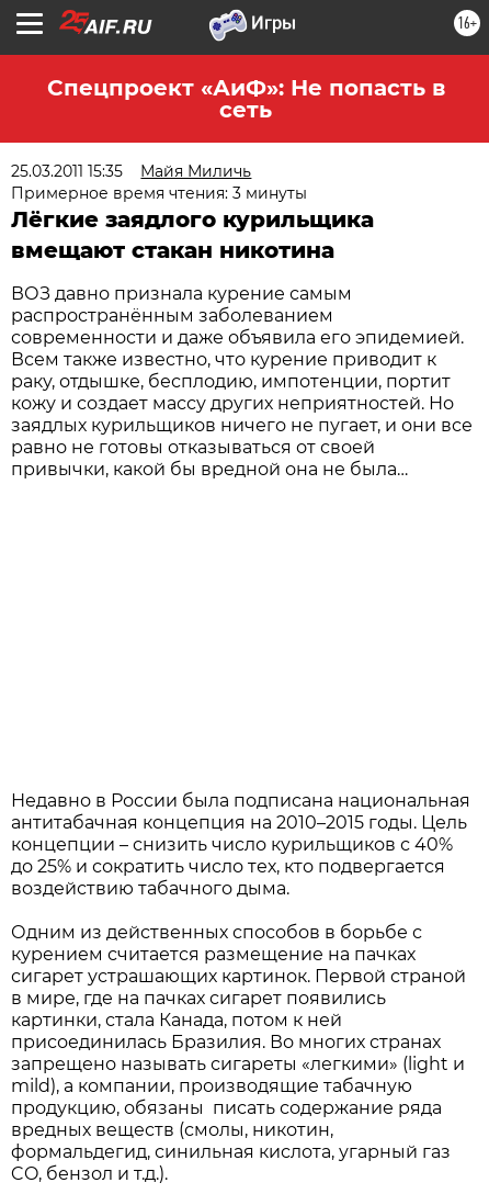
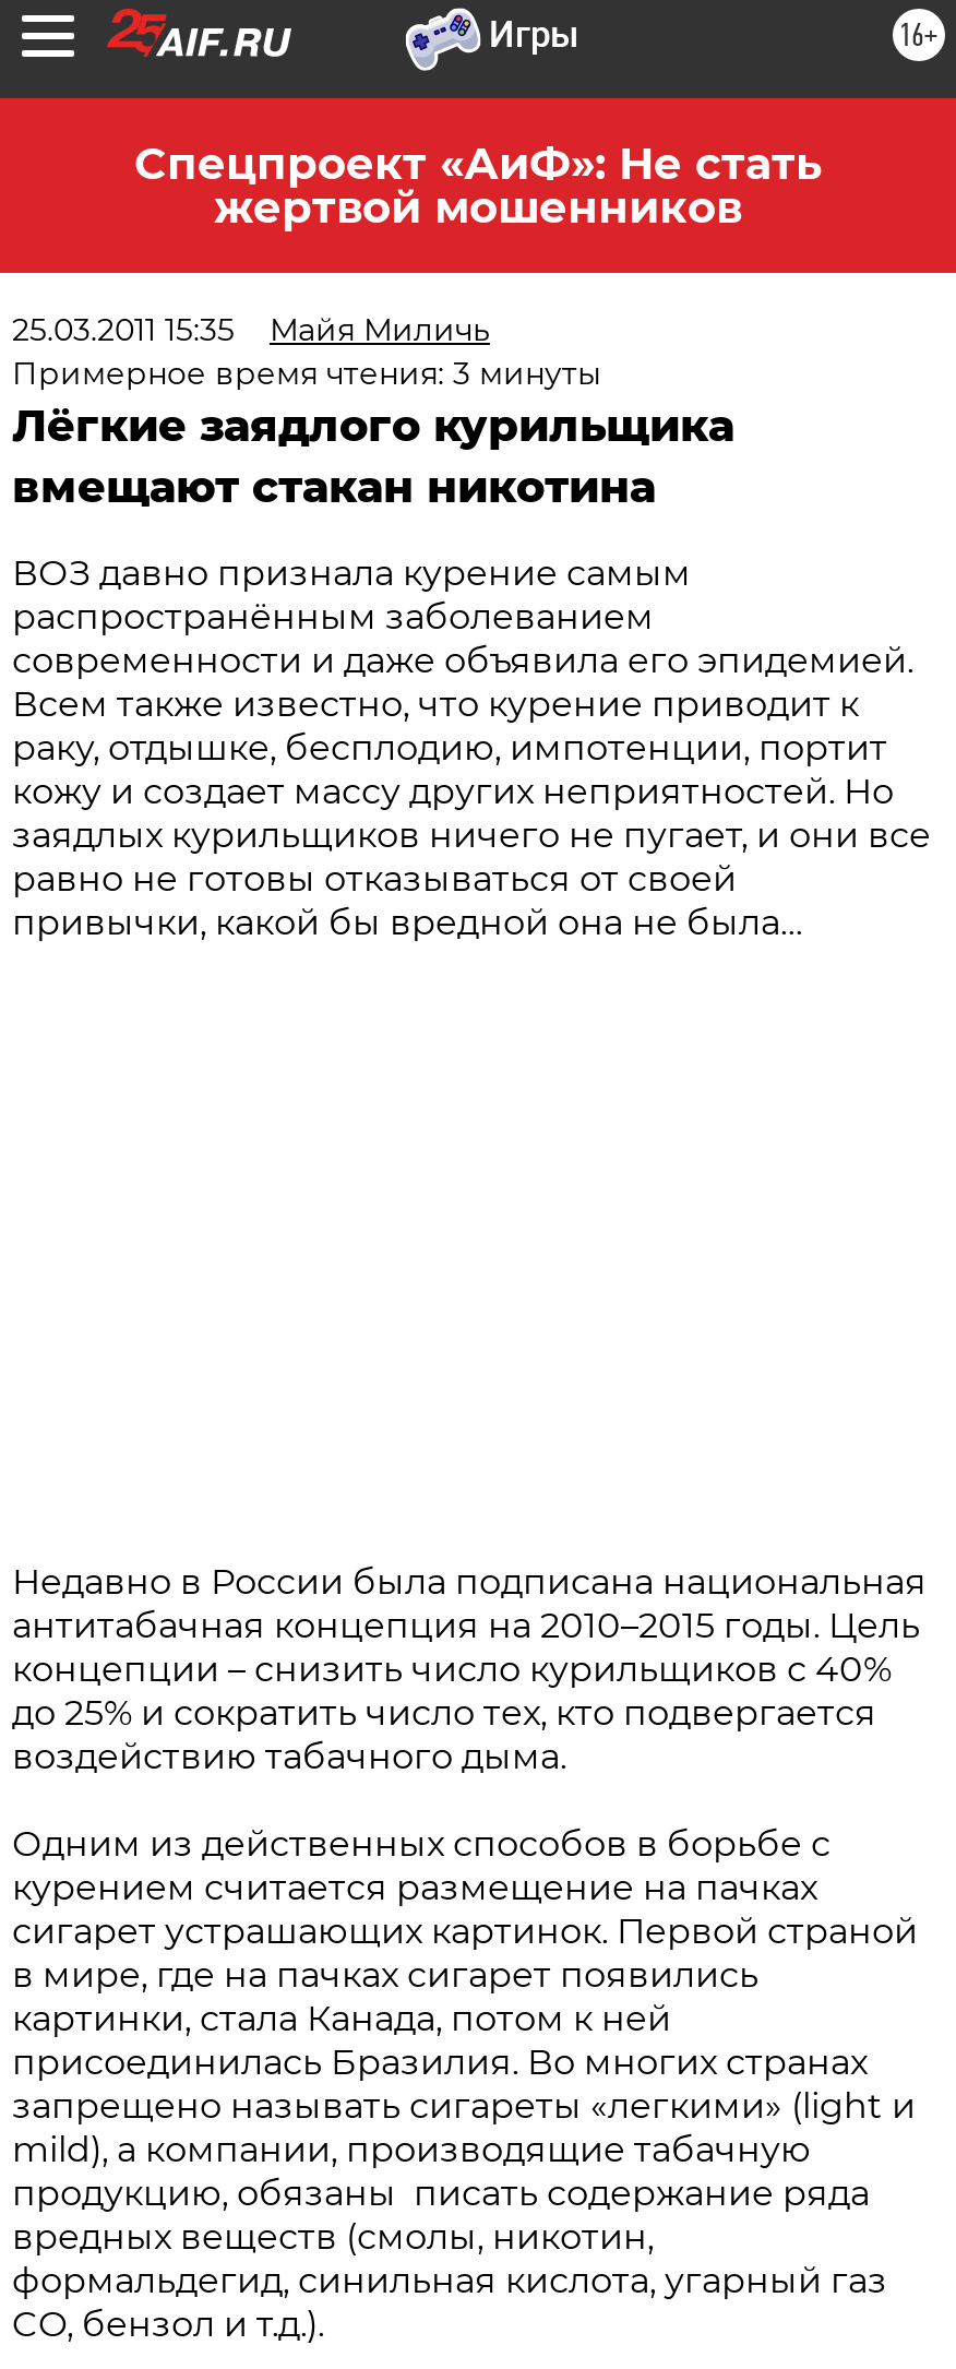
[47,75,445,123] Спецпроект «АиФ»: Не попасть в | сеть -> [134,138,822,234] Спецпроект «АиФ»: Не стать | жертвой мошенников

